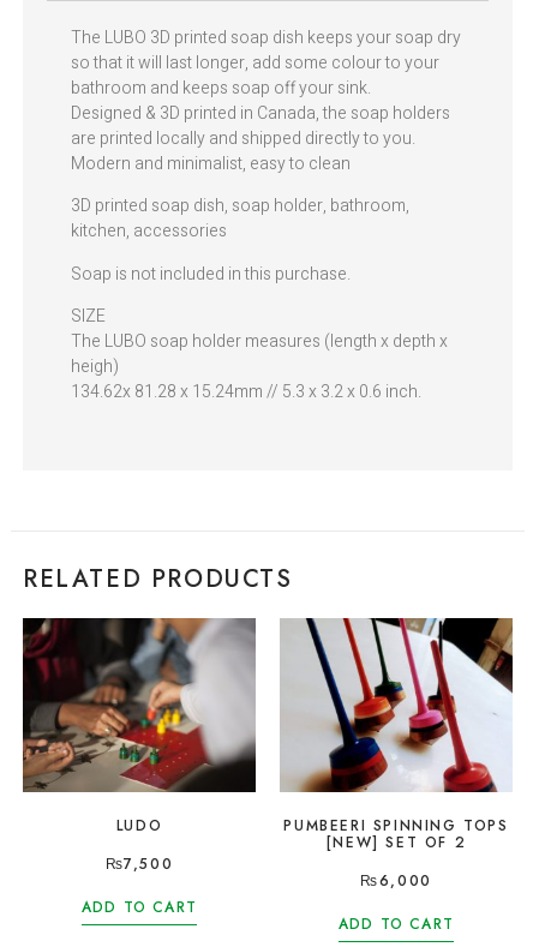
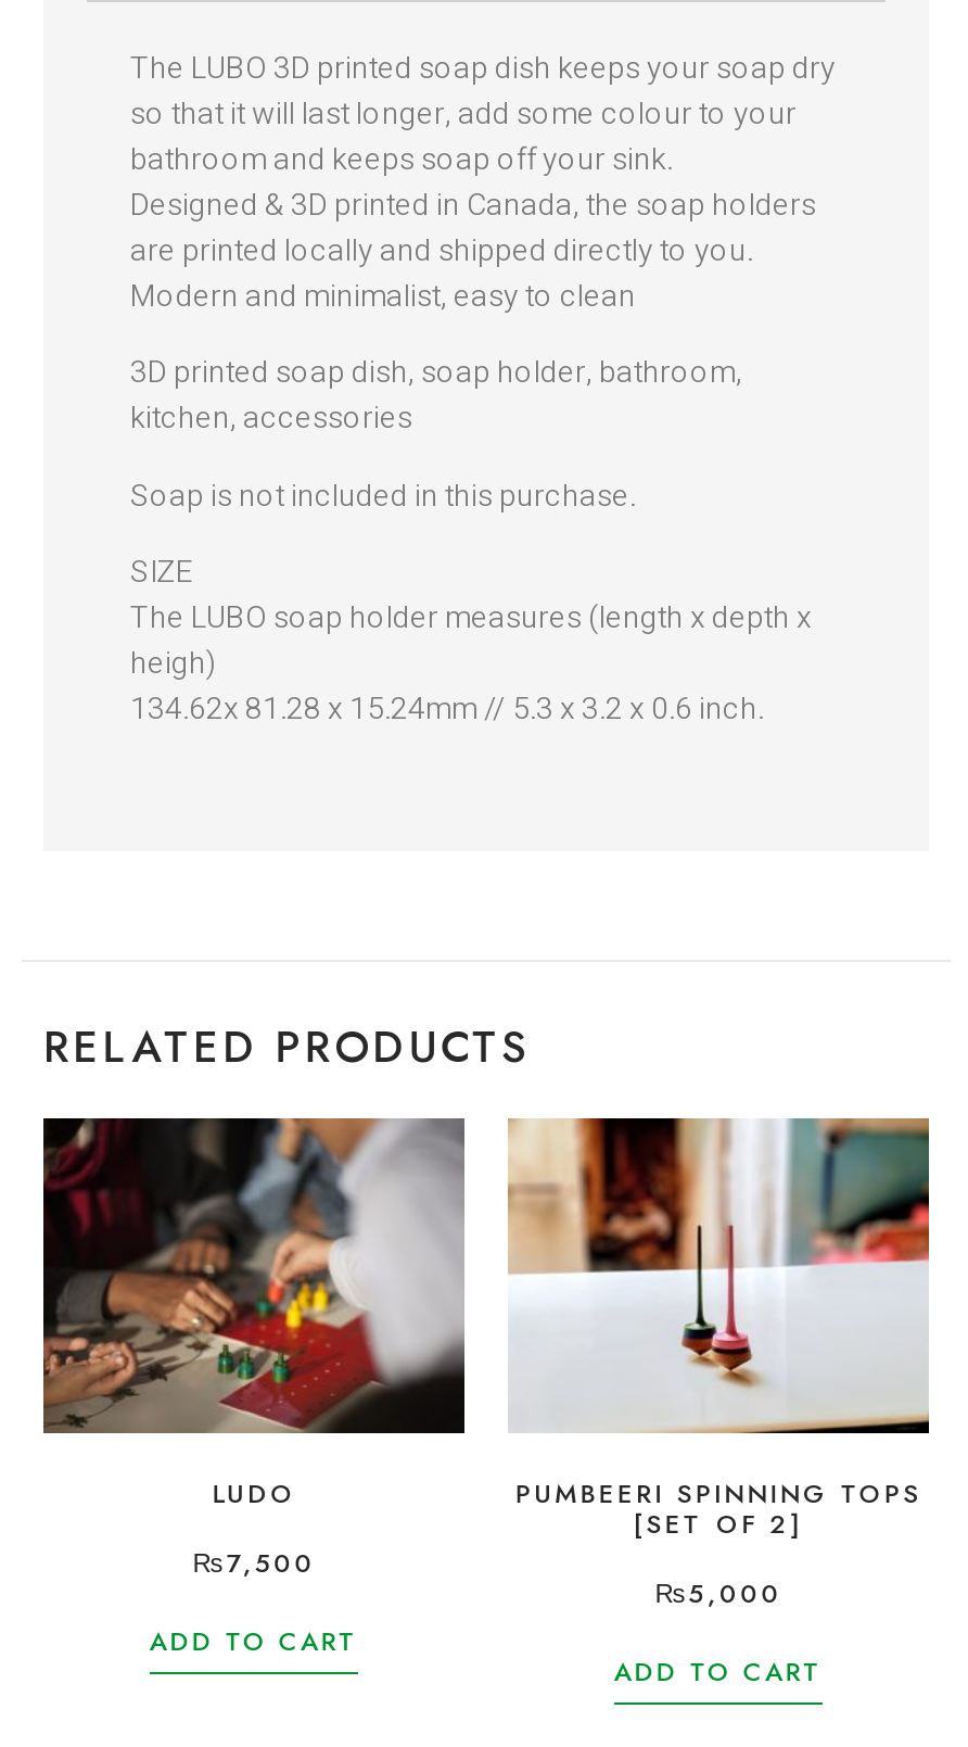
[280,617,514,854] [image] | [NEW] SET OF 2 -> [508,1116,931,1544] [image] | [SET OF 2]
[360,870,432,892] ₨6,000 -> [655,1575,782,1614] ₨5,000

